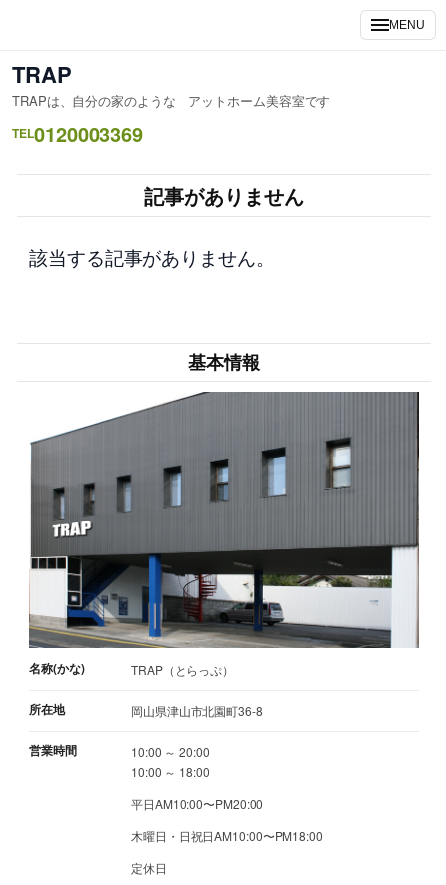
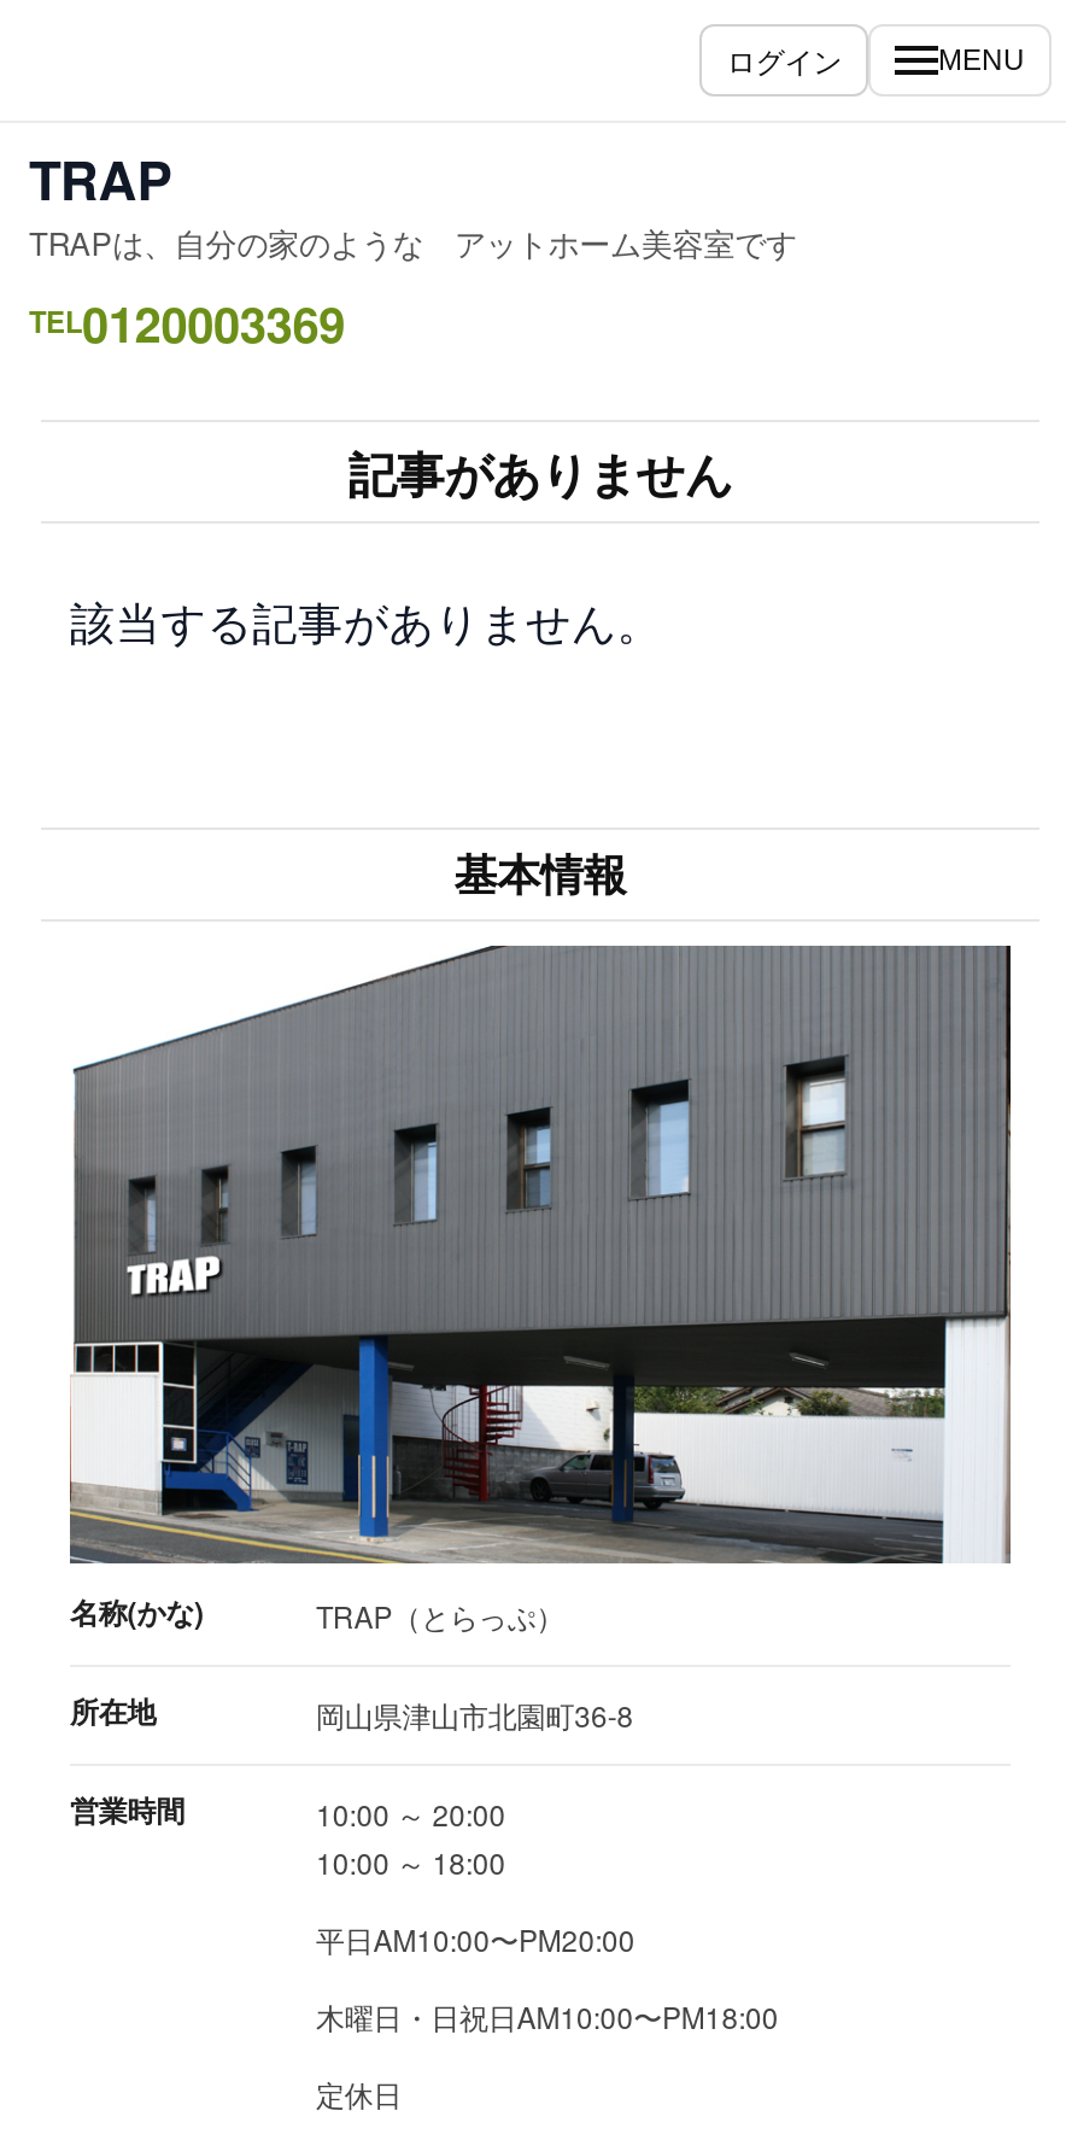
none -> [727,39,842,80] ログイン

